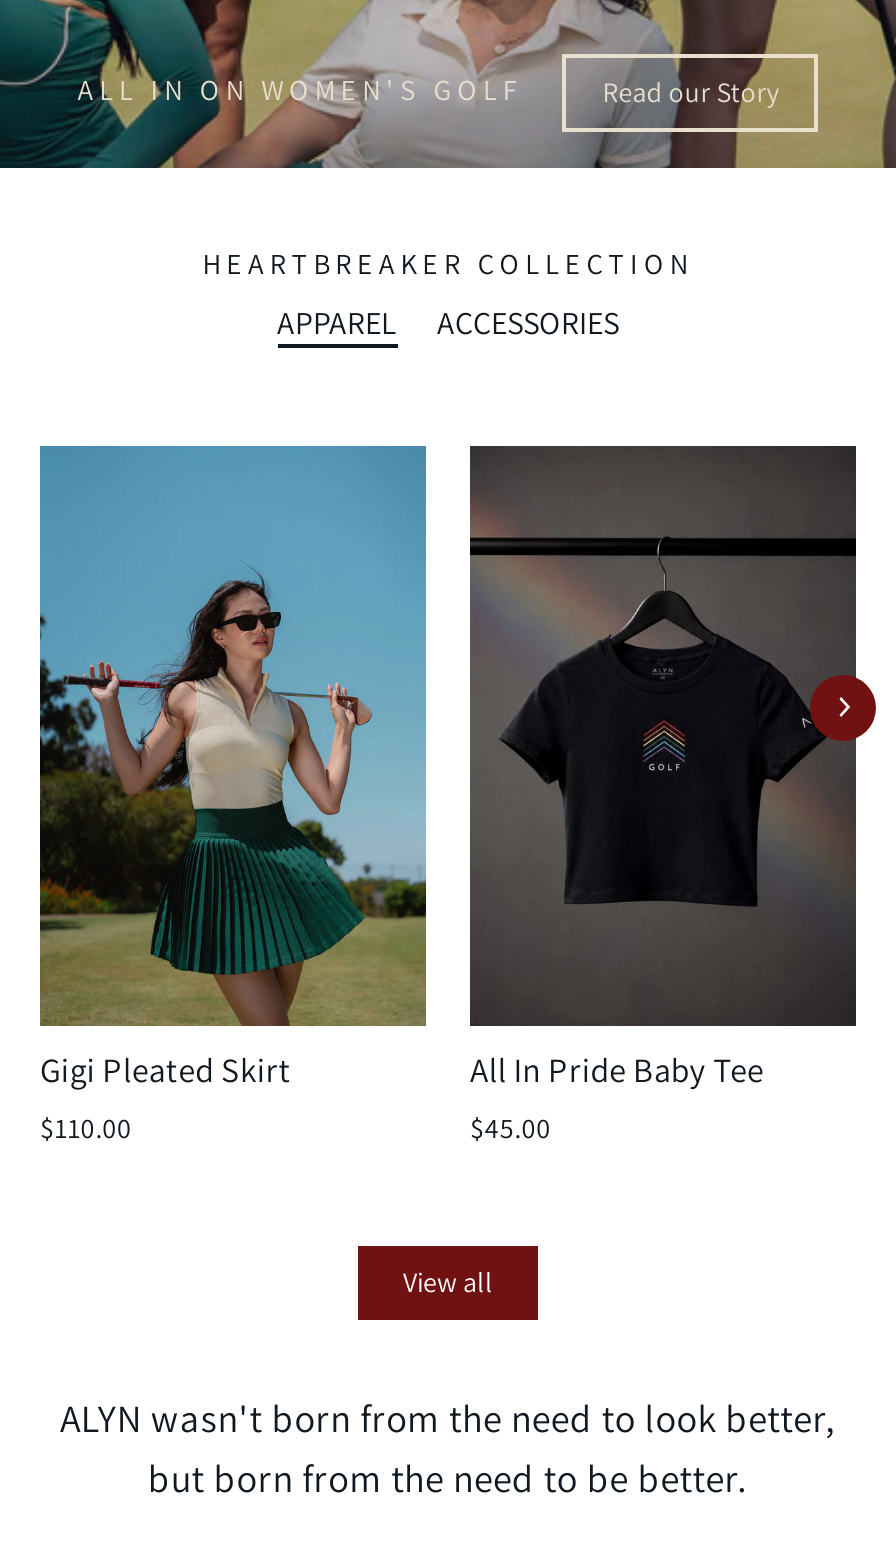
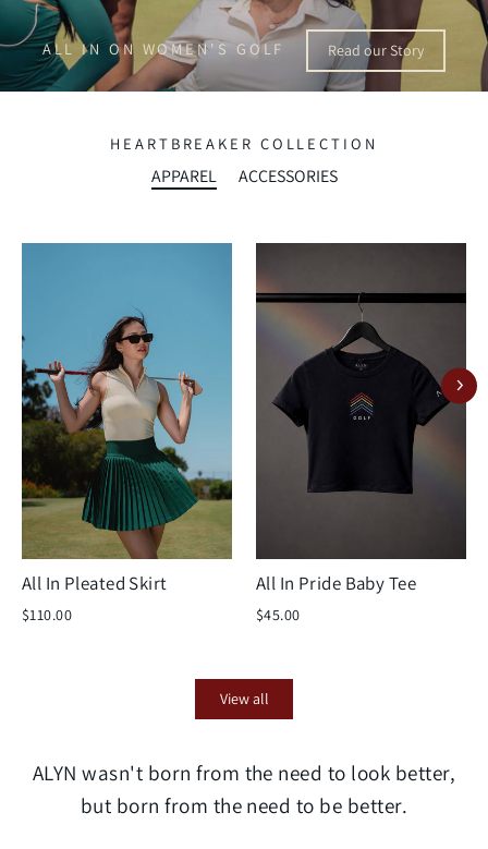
[40,1047,291,1091] Gigi Pleated Skirt -> [22,571,167,595] All In Pleated Skirt

